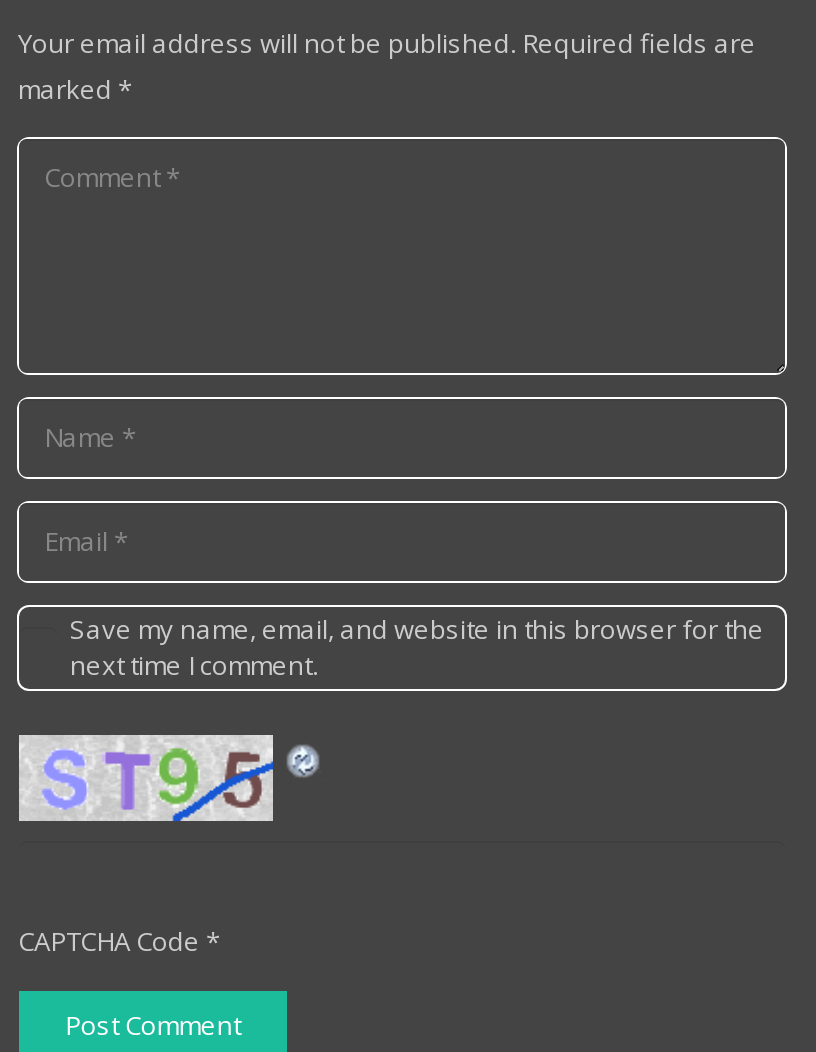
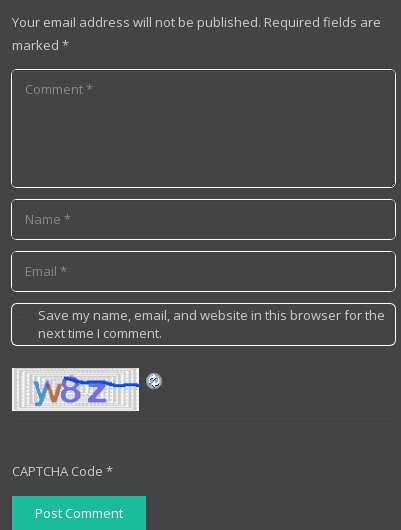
[41,745,275,823] [image] -> [22,372,140,412] [image]

